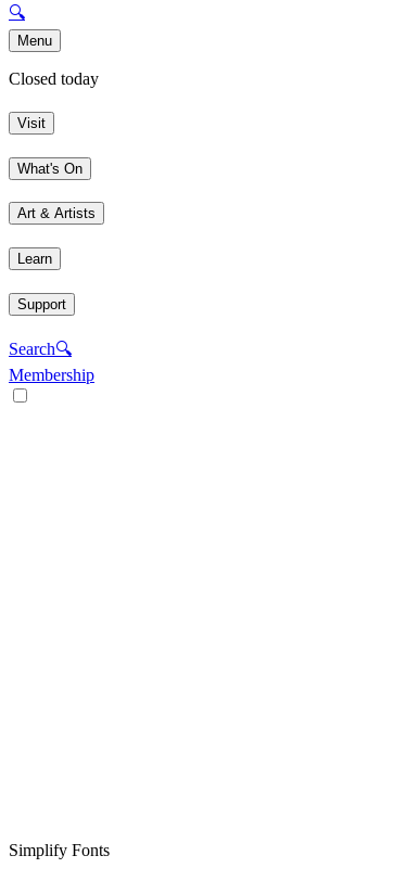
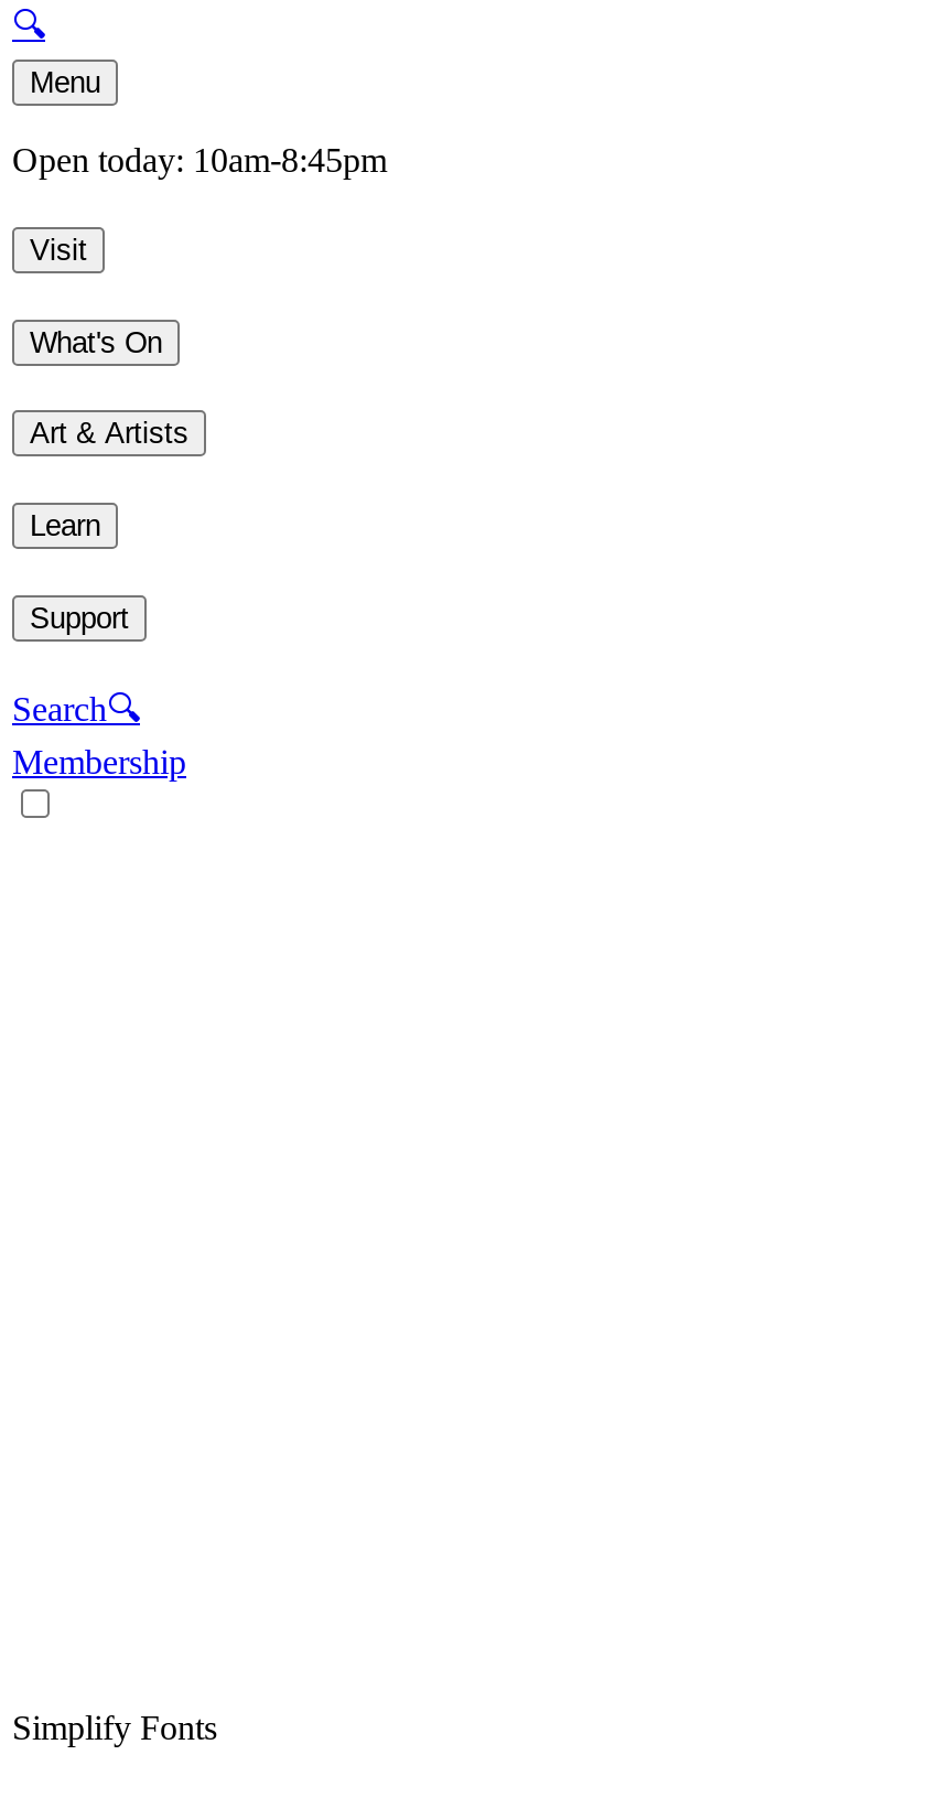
[9,70,99,88] Closed today -> [12,142,387,179] Open today: 10am-8:45pm

